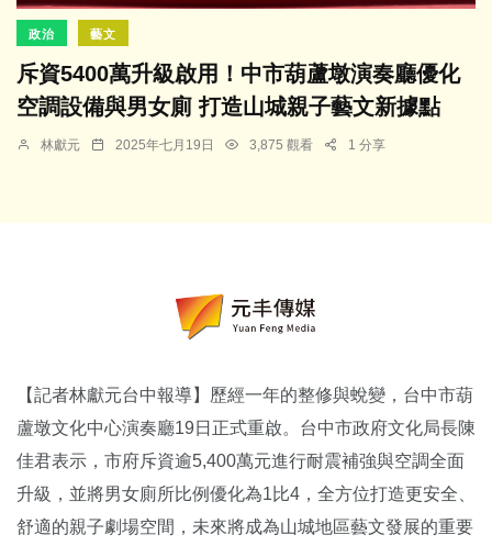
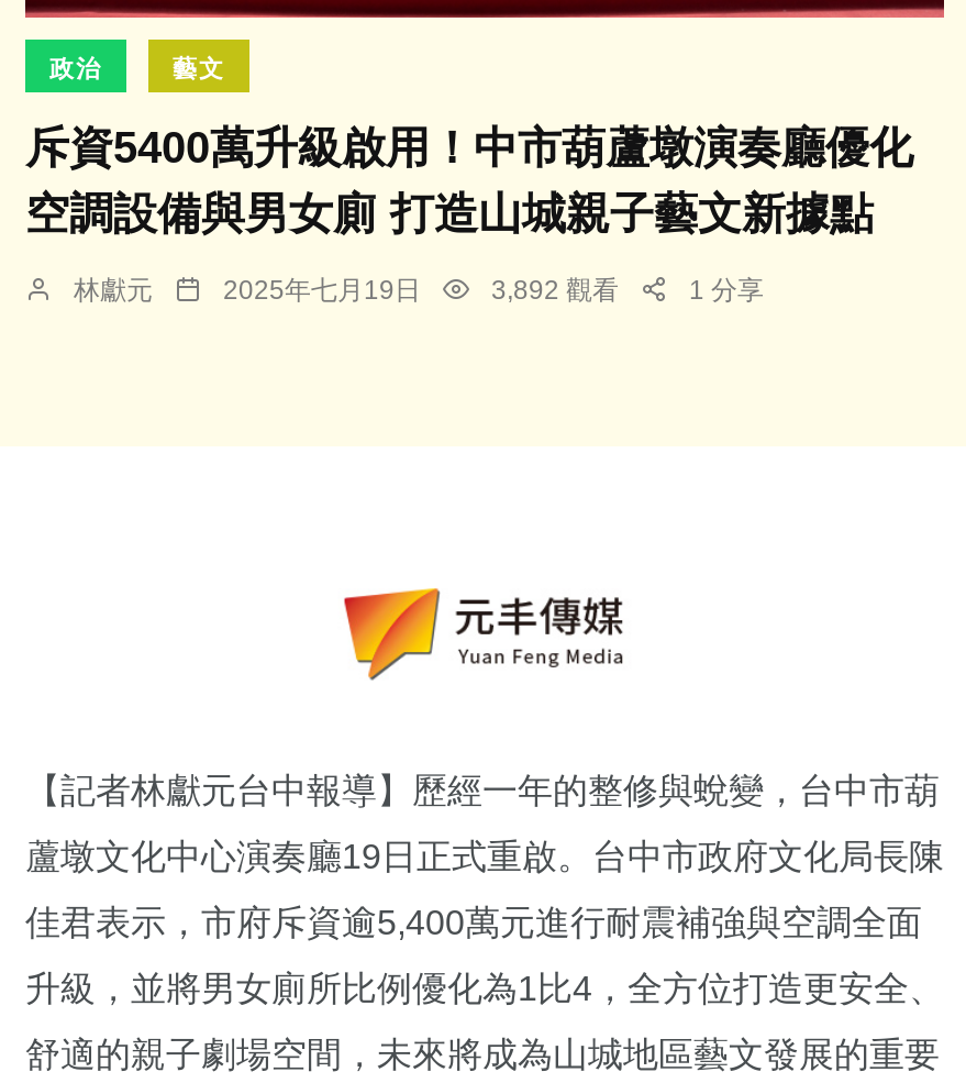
[249,138,313,153] 3,875 觀看 -> [491,276,619,306] 3,892 觀看

